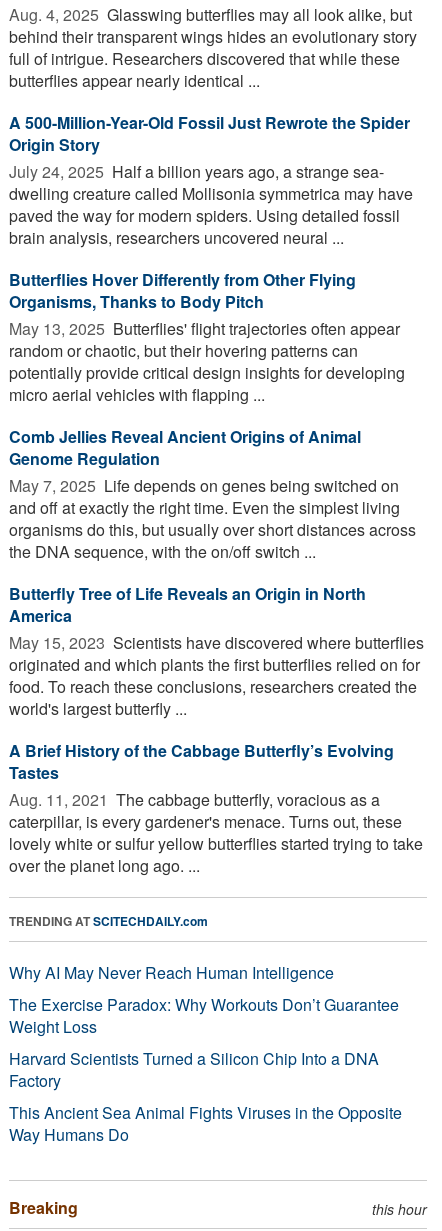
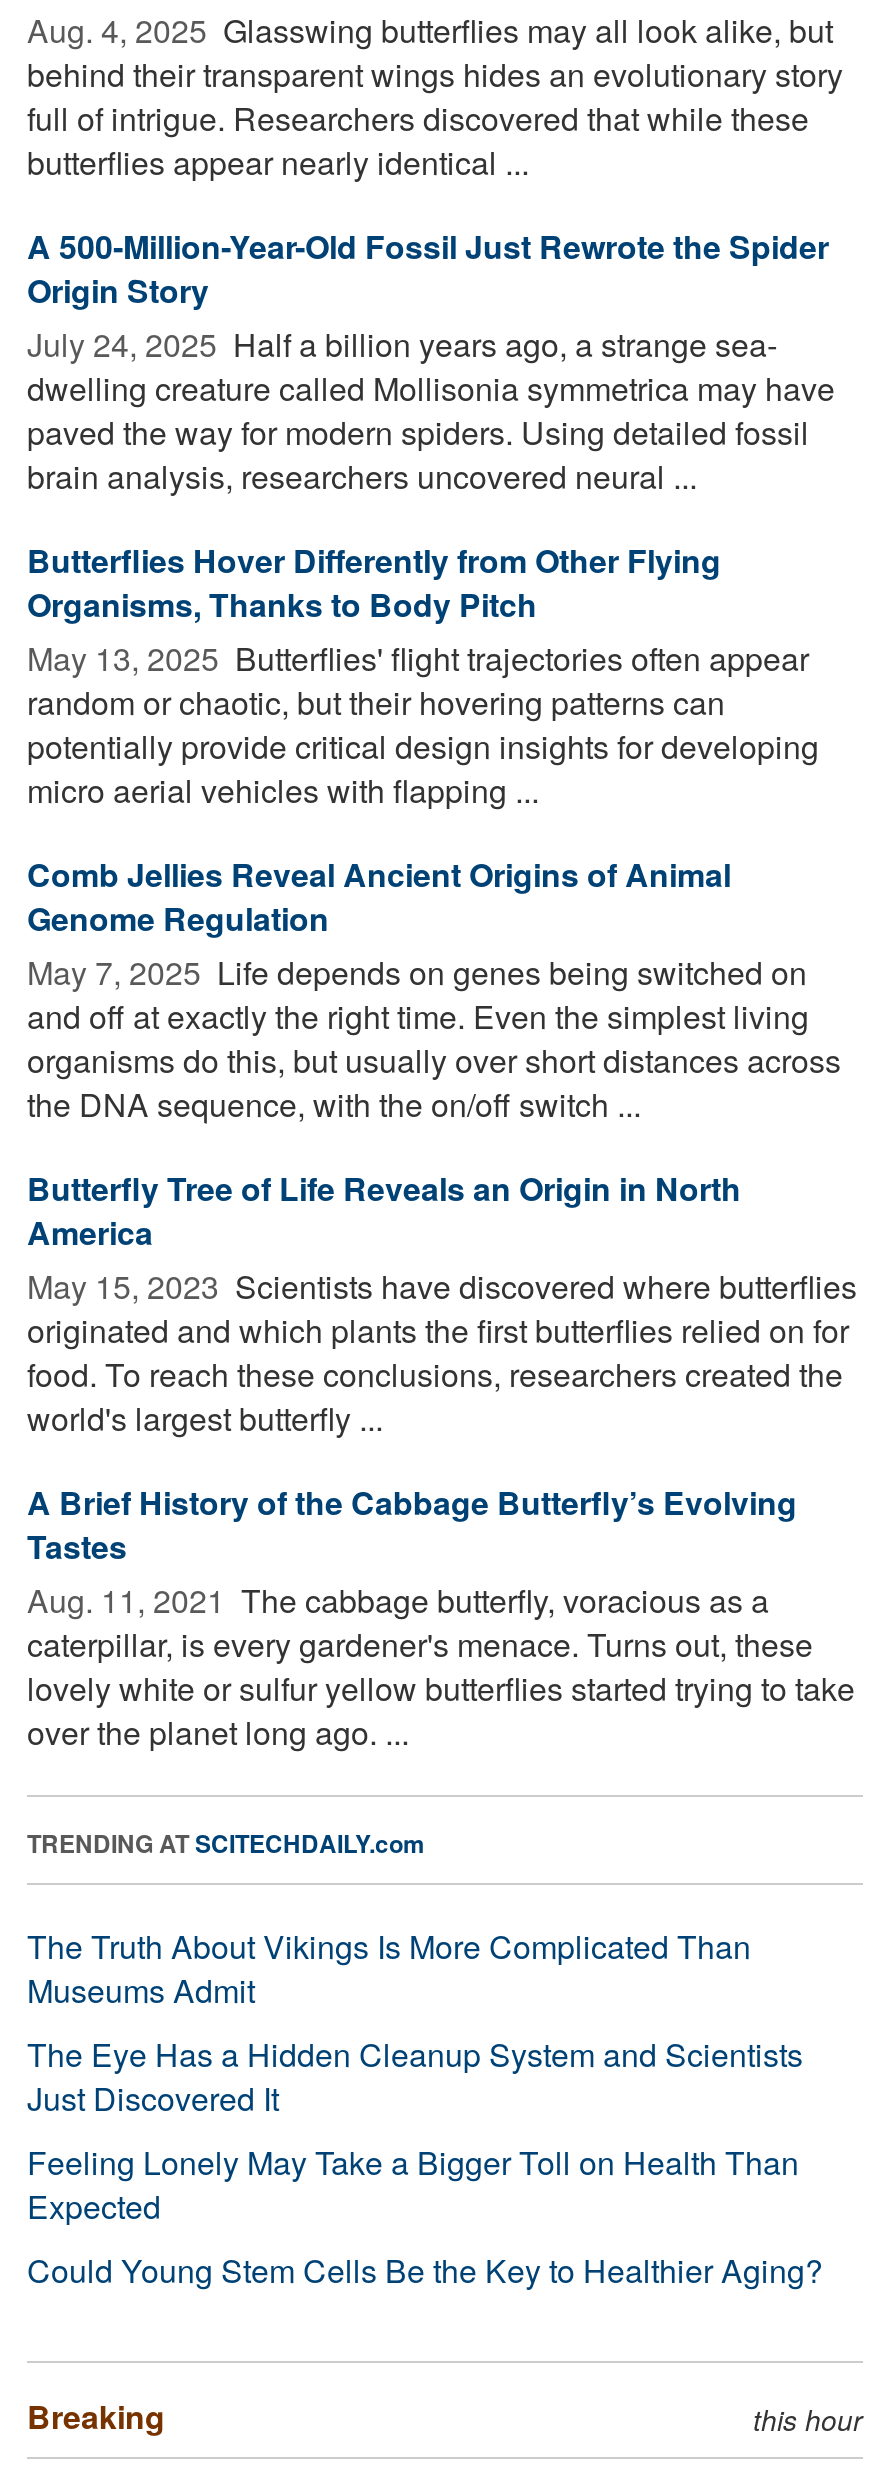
[9,961,402,1146] Why AI May Never Reach Human Intelligence | The Exercise Paradox: Why Workouts Don’t Guarantee | Weight Loss | Harvard Scientists Turned a Silicon Chip Into a DNA | Factory | This Ancient Sea Animal Fights Viruses in the Opposite | Way Humans Do -> [27,1922,823,2292] The Truth About Vikings Is More Complicated Than | Museums Admit | The Eye Has a Hidden Cleanup System and Scientists | Just Discovered It | Feeling Lonely May Take a Bigger Toll on Health Than | Expected | Could Young Stem Cells Be the Key to Healthier Aging?

